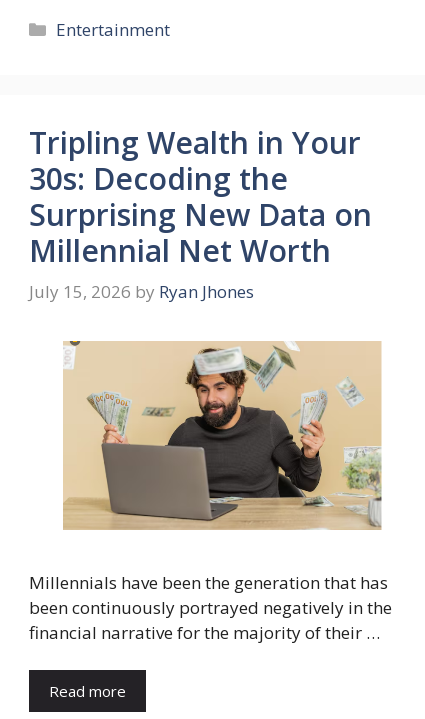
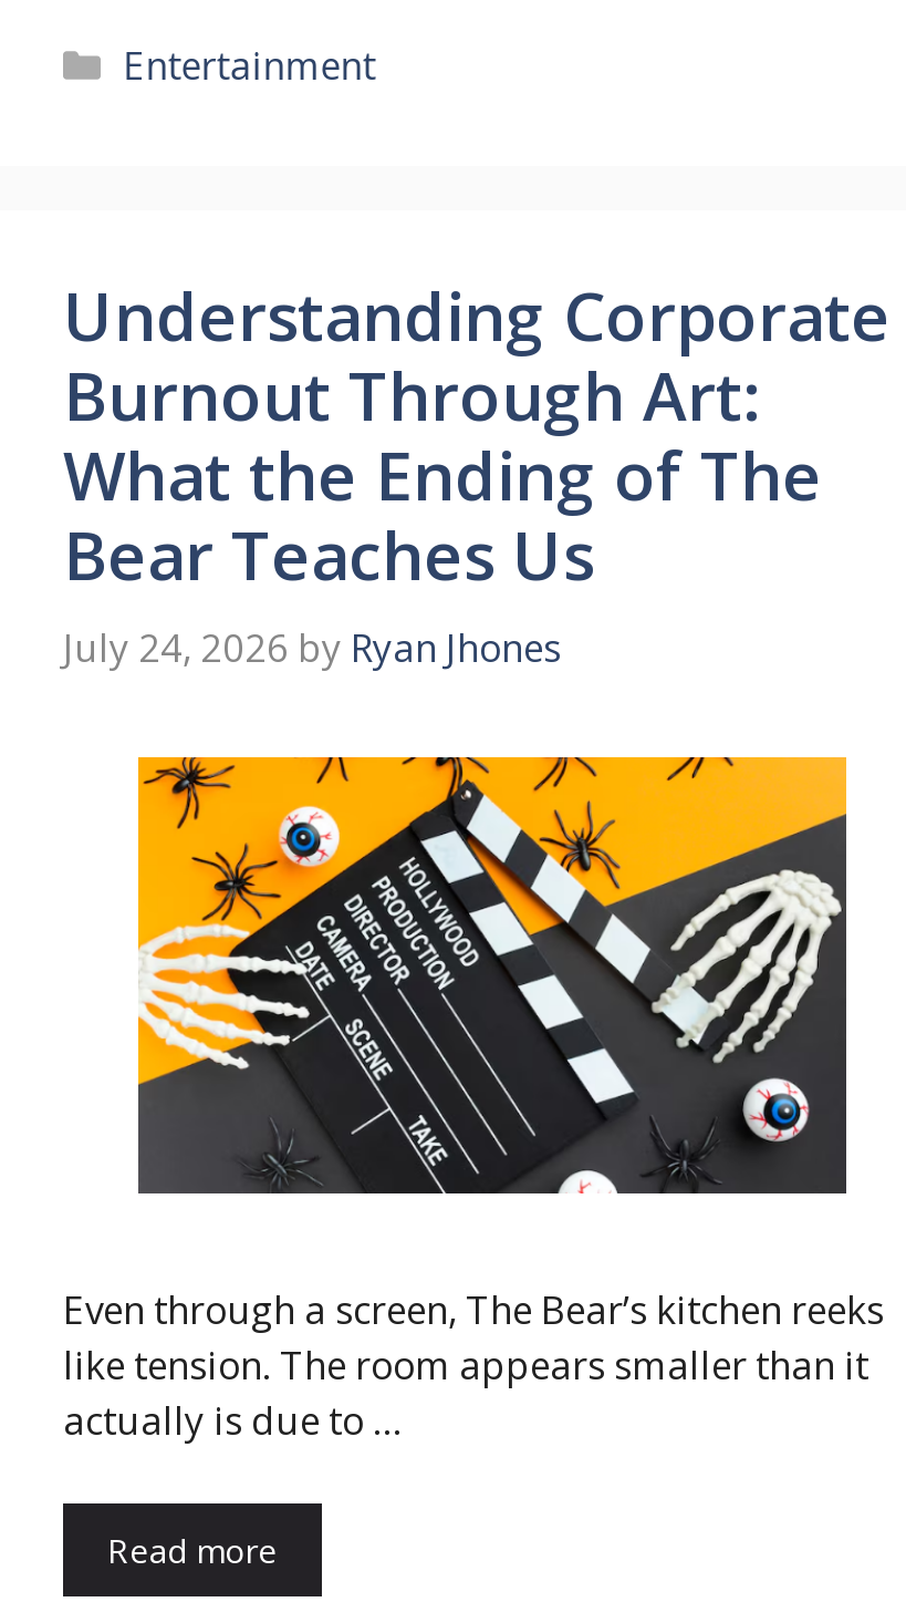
[29,121,372,303] Tripling Wealth in Your | 30s: Decoding the | Surprising New Data on | Millennial Net Worth | July 15, 2026 by Ryan Jhones -> [63,271,891,673] Understanding Corporate | Burnout Through Art: | What the Ending of The | Bear Teaches Us | July 24, 2026 by Ryan Jhones
[63,340,383,530] [image] -> [136,755,848,1196] [image]
[29,571,392,644] Millennials have been the generation that has | been continuously portrayed negatively in the | financial narrative for the majority of their … -> [63,1284,884,1446] Even through a screen, The Bear’s kitchen reeks | like tension. The room appears smaller than it | actually is due to …

